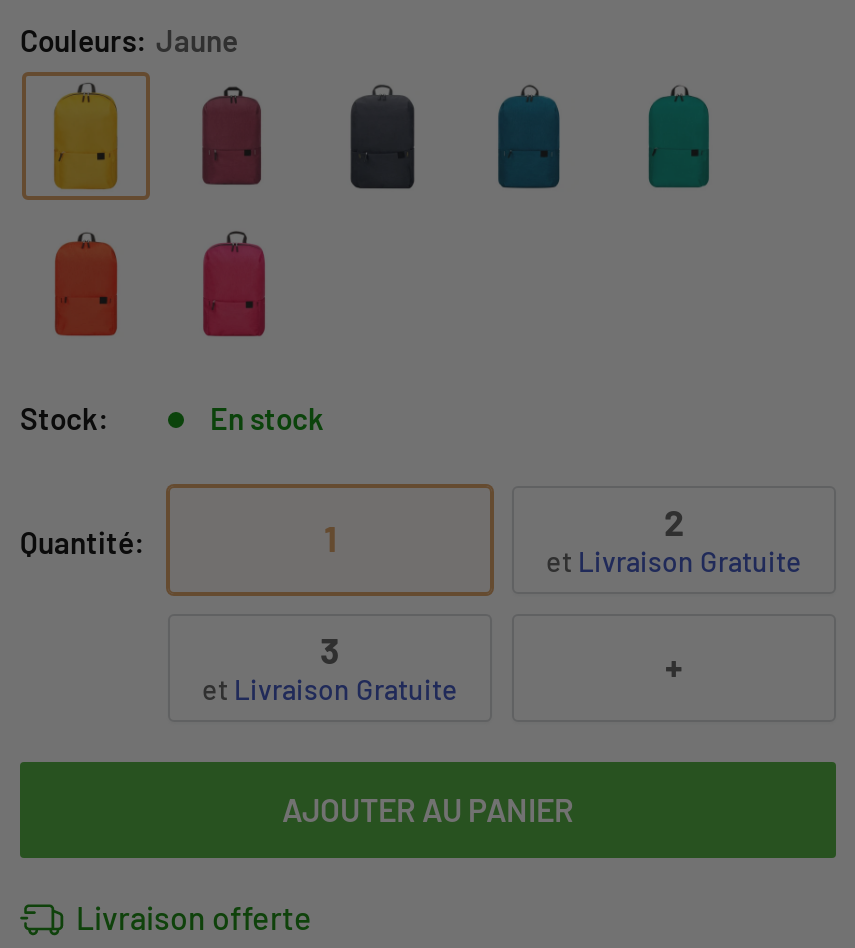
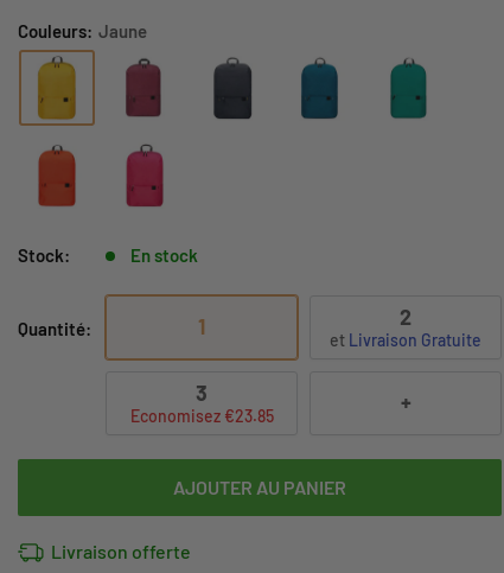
[202,671,458,705] et Livraison Gratuite -> [130,405,273,426] Economisez €23.85

